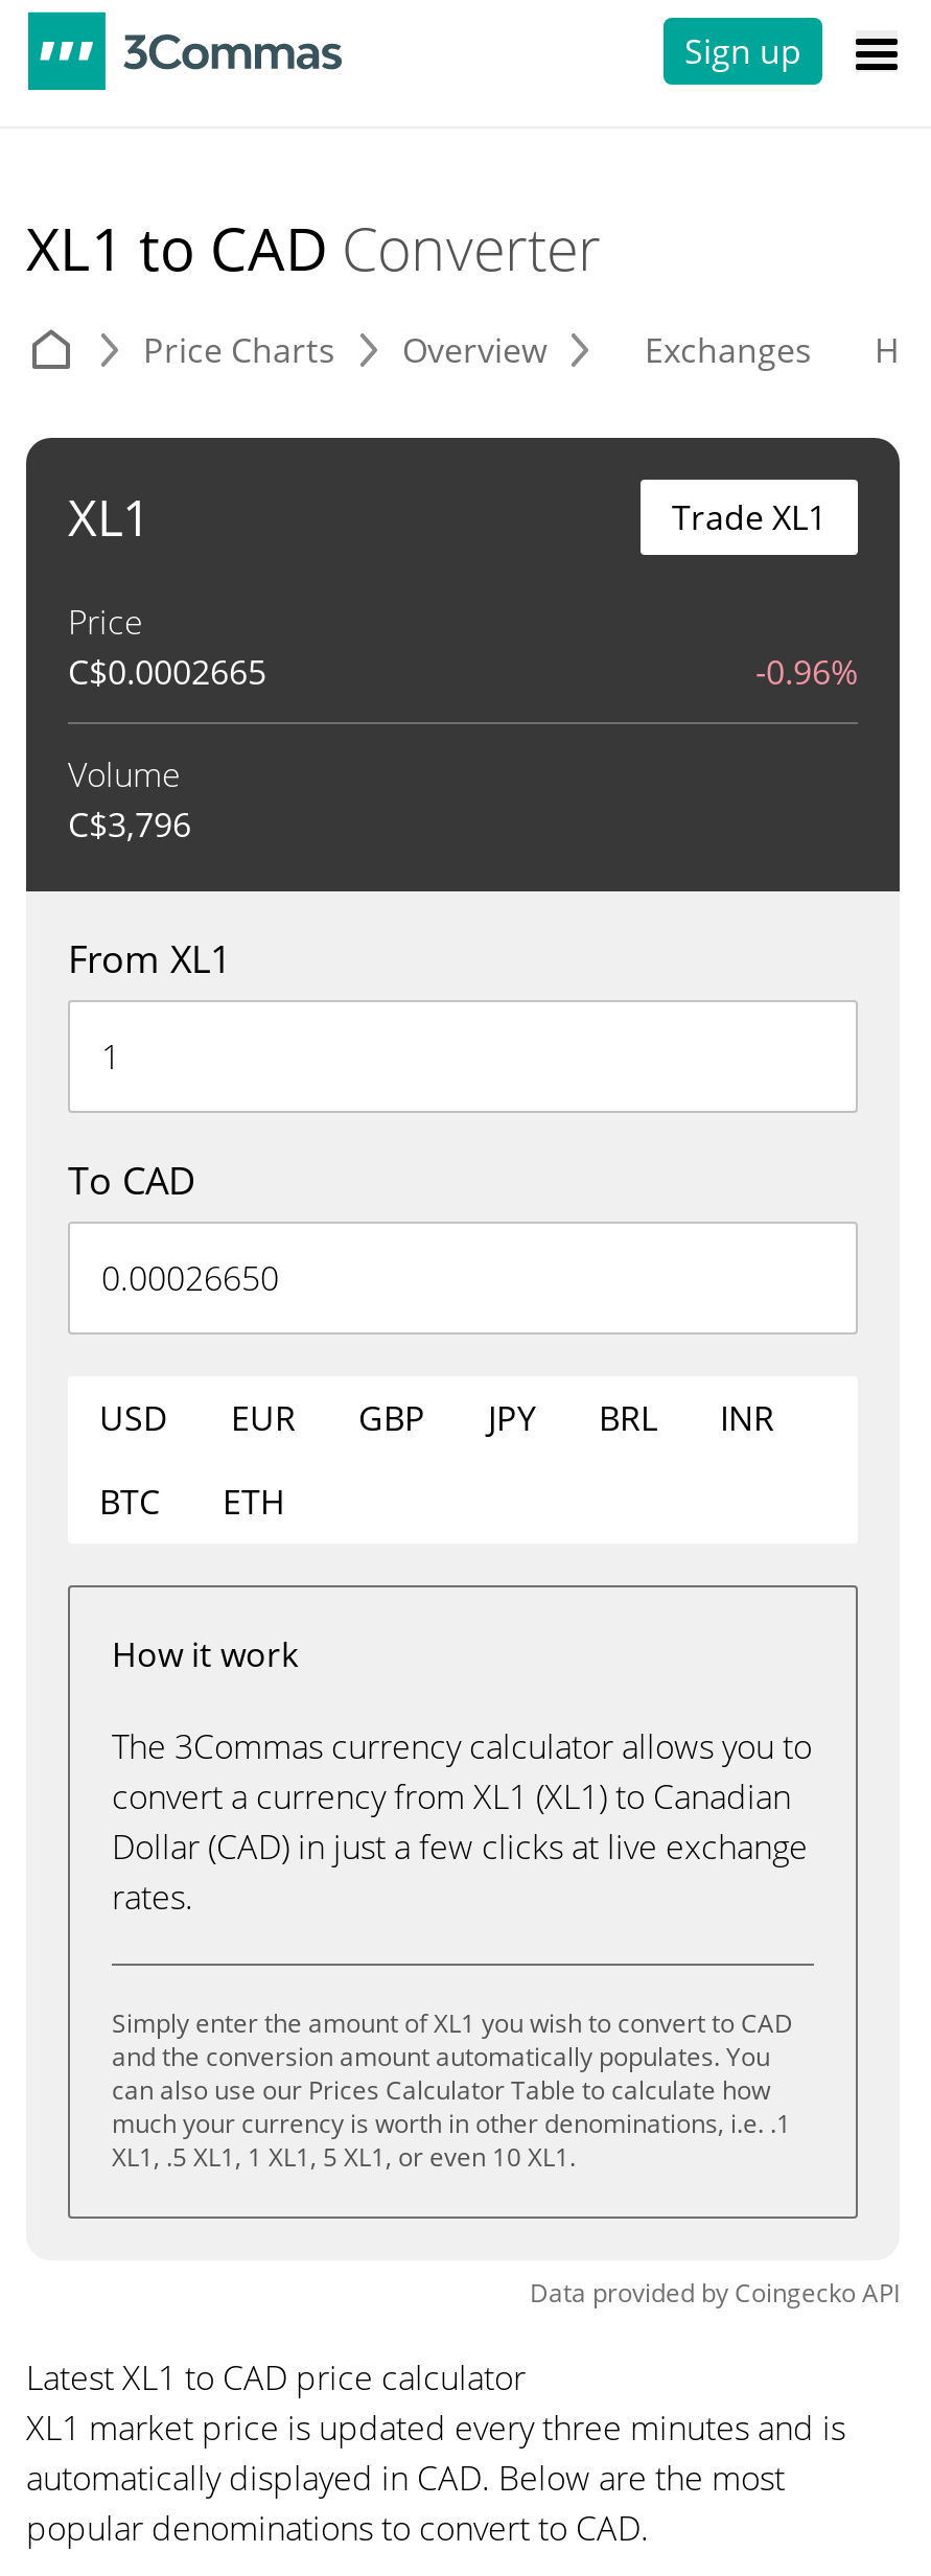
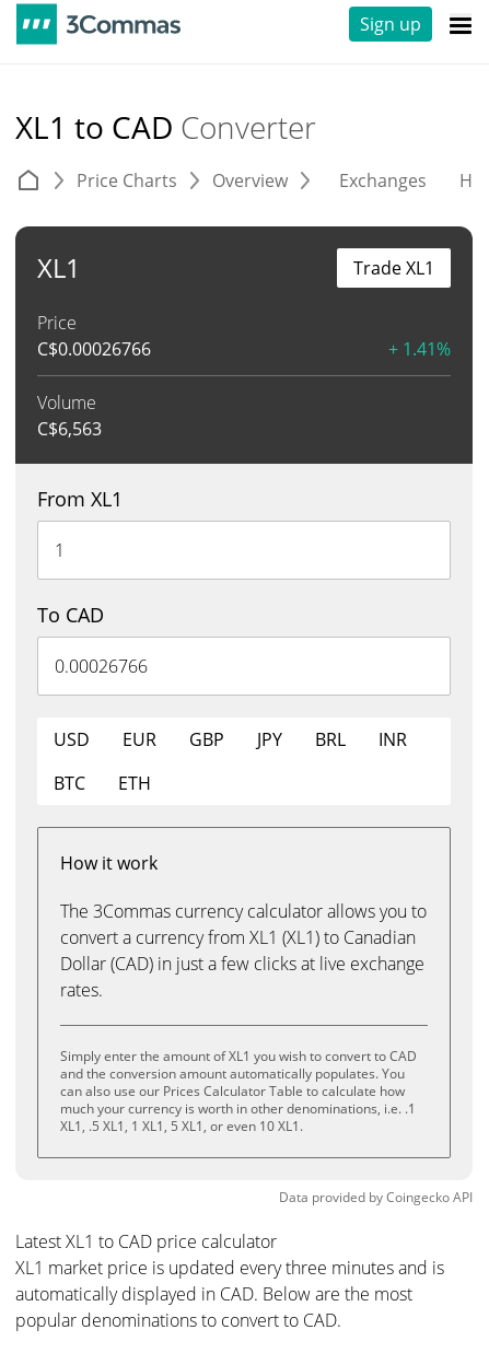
[68,649,858,695] C$0.0002665 | -0.96% -> [37,337,451,361] C$0.00026766 | + 1.41%
[68,802,191,848] C$3,796 -> [37,417,102,441] C$6,563

